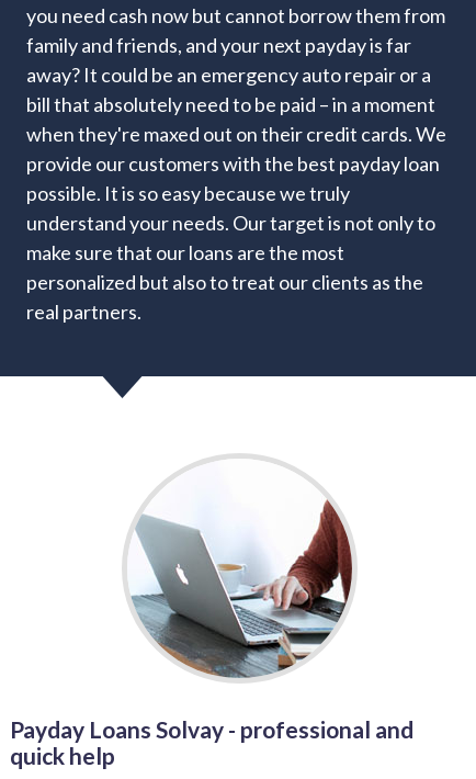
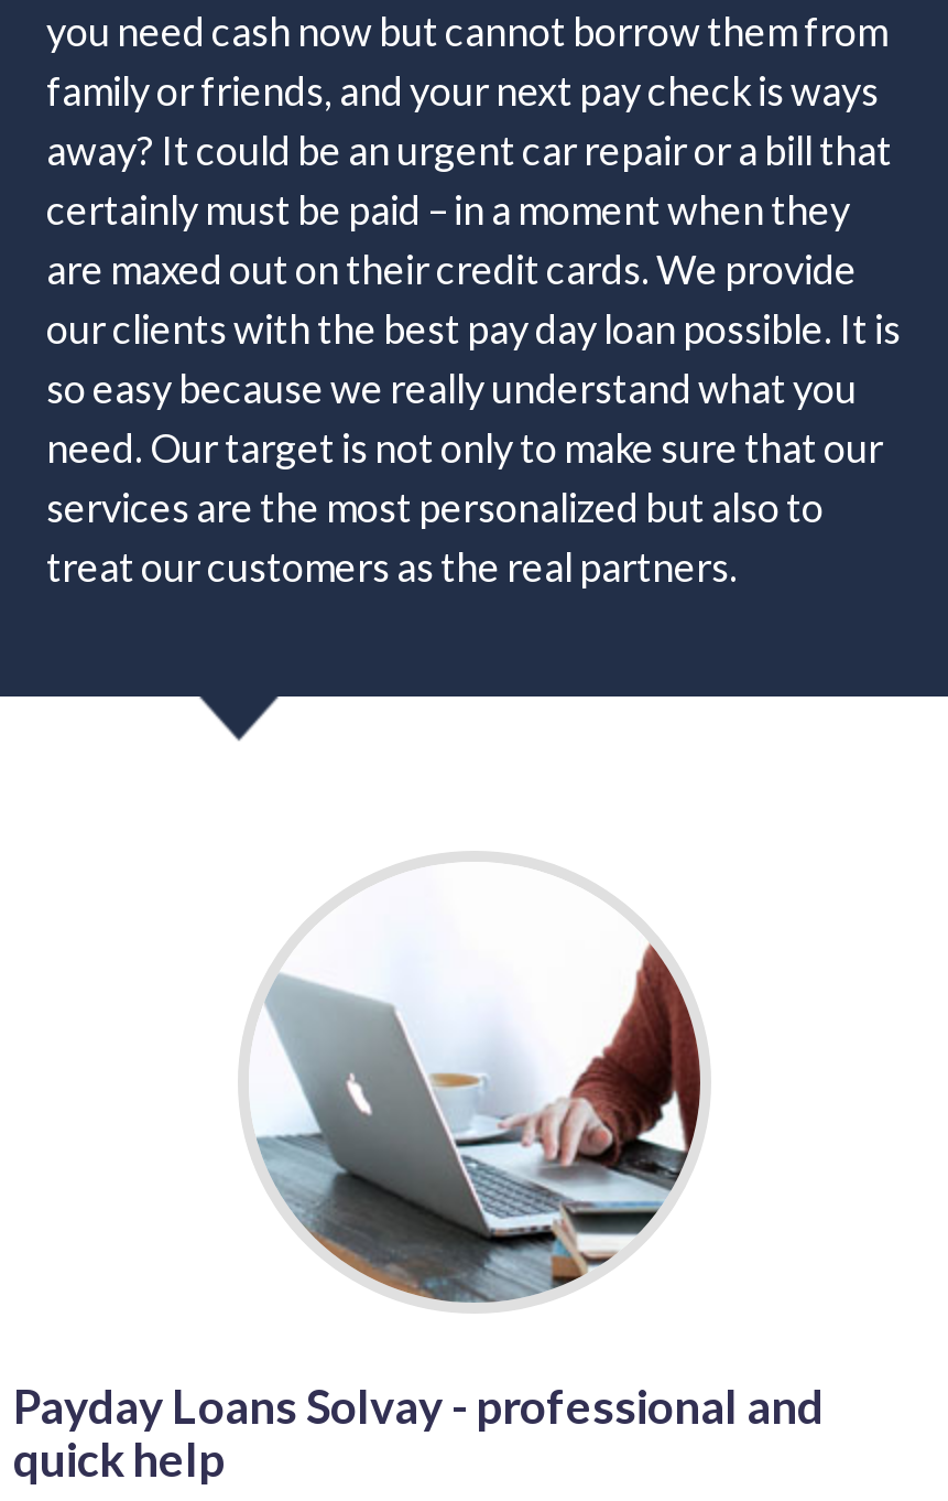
[26,33,446,324] family and friends, and your next payday is far | away? It could be an emergency auto repair or a | bill that absolutely need to be paid – in a moment | when they're maxed out on their credit cards. We | provide our customers with the best payday loan | possible. It is so easy because we truly | understand your needs. Our target is not only to | make sure that our loans are the most | personalized but also to treat our clients as the | real partners. -> [46,66,901,591] family or friends, and your next pay check is ways | away? It could be an urgent car repair or a bill that | certainly must be paid – in a moment when they | are maxed out on their credit cards. We provide | our clients with the best pay day loan possible. It is | so easy because we really understand what you | need. Our target is not only to make sure that our | services are the most personalized but also to | treat our customers as the real partners.

